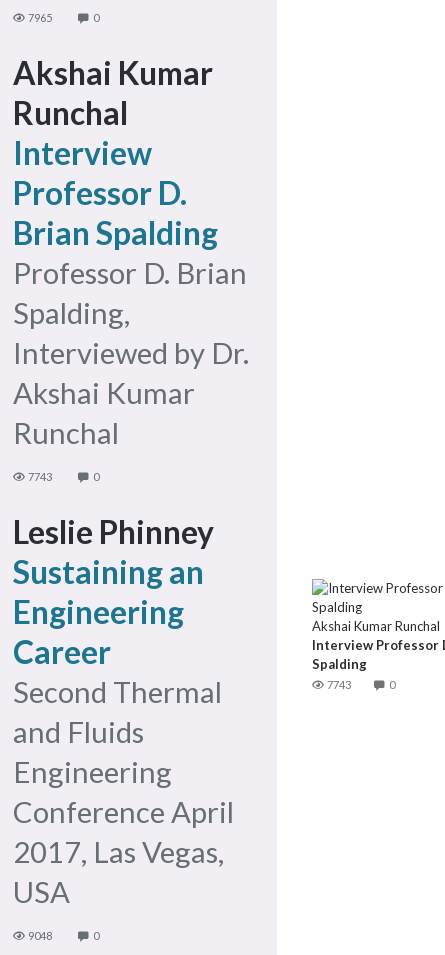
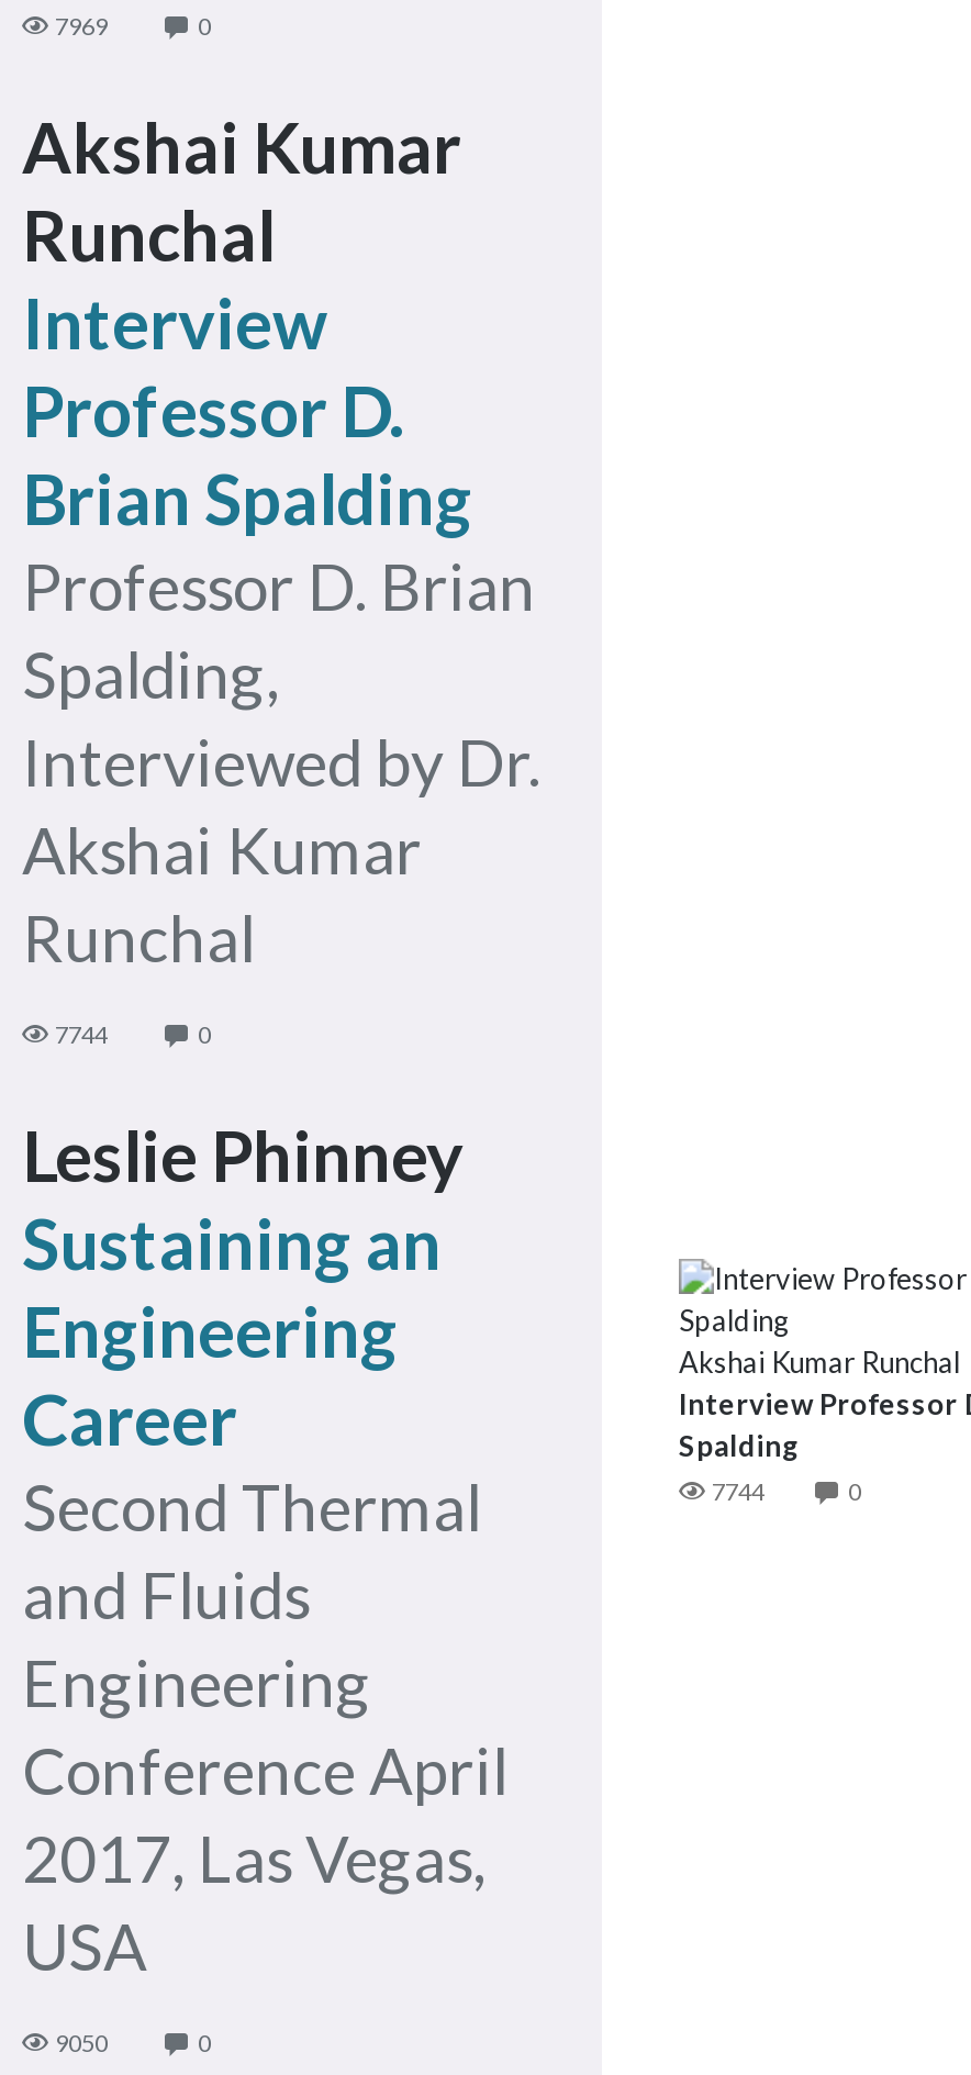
[28,11,52,24] 7965 -> [55,11,108,39] 7969
[28,470,52,483] 7743 -> [55,1019,108,1048] 7744
[327,678,351,691] 7743 -> [712,1476,764,1505] 7744
[28,929,52,942] 9048 -> [55,2028,108,2056] 9050

